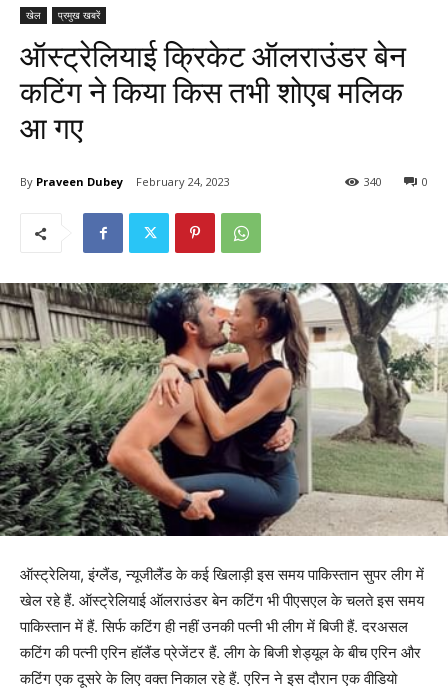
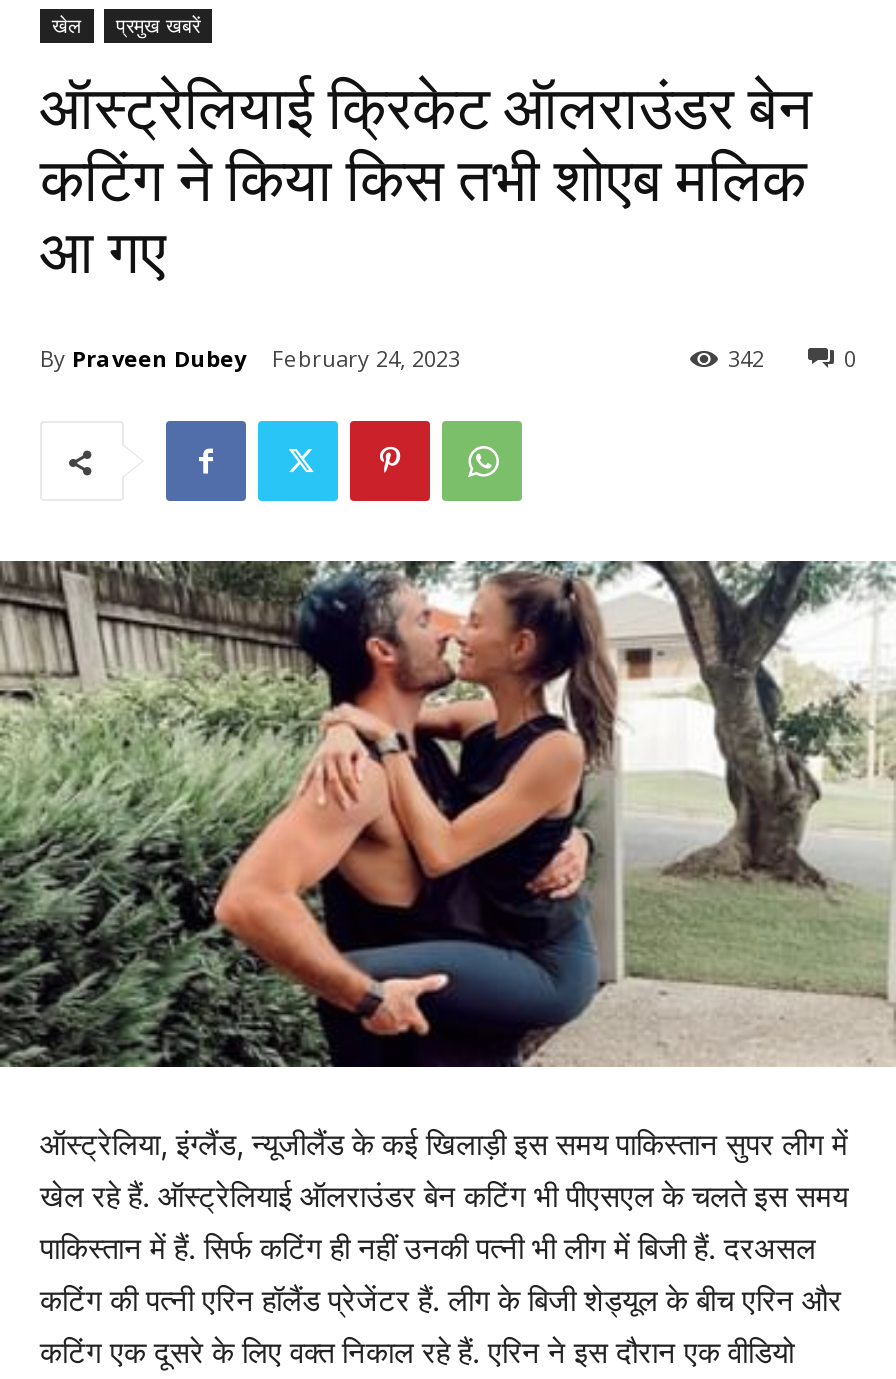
[364,174,382,189] 340 -> [728,343,764,373] 342

